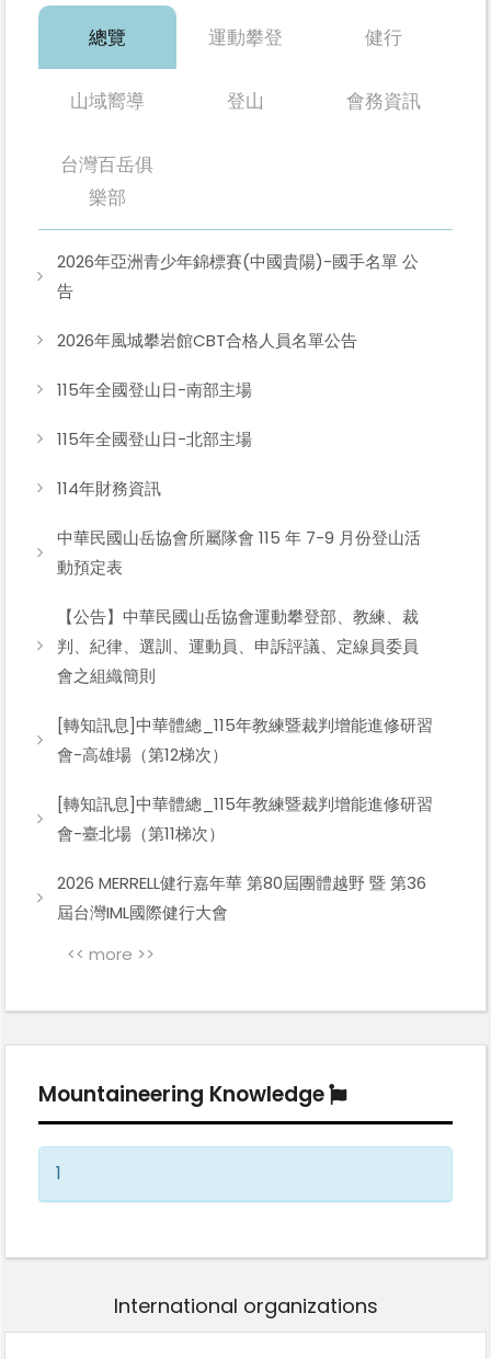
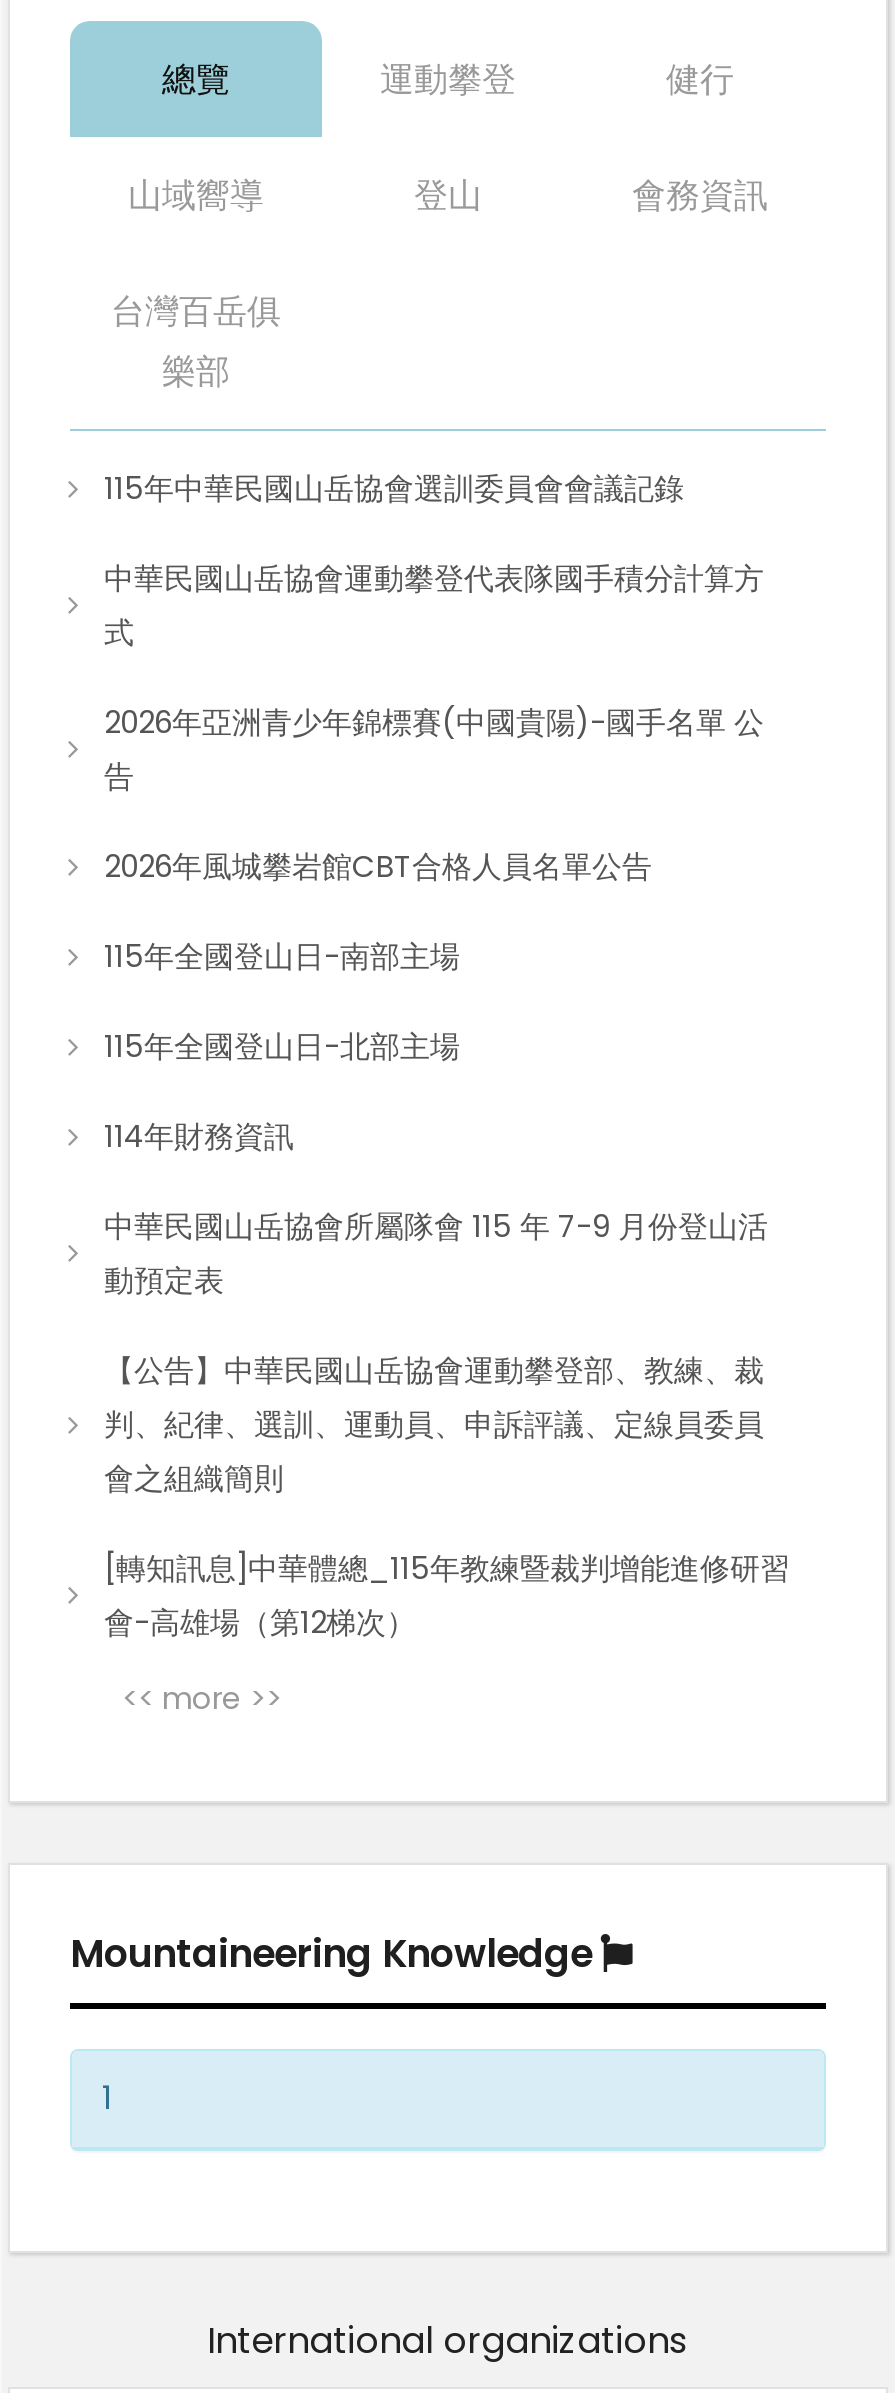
none -> [104,467,764,653] 115年中華民國山岳協會選訓委員會會議記錄 | 中華民國山岳協會運動攀登代表隊國手積分計算方 | 式
moved [57,250,433,766] -> [104,701,790,1643]: 2026年亞洲青少年錦標賽(中國貴陽)-國手名單 公 | 告 | 2026年風城攀岩館CBT合格人員名單公告 | ... | [轉知訊息]中華體總_115年教練暨裁判增能進修研習 | 會-高雄場（第12梯次）
[57,792,433,924] [轉知訊息]中華體總_115年教練暨裁判增能進修研習 | 會-臺北場（第11梯次） | 2026 MERRELL健行嘉年華 第80屆團體越野 暨 第36 | 屆台灣IML國際健行大會 -> none

